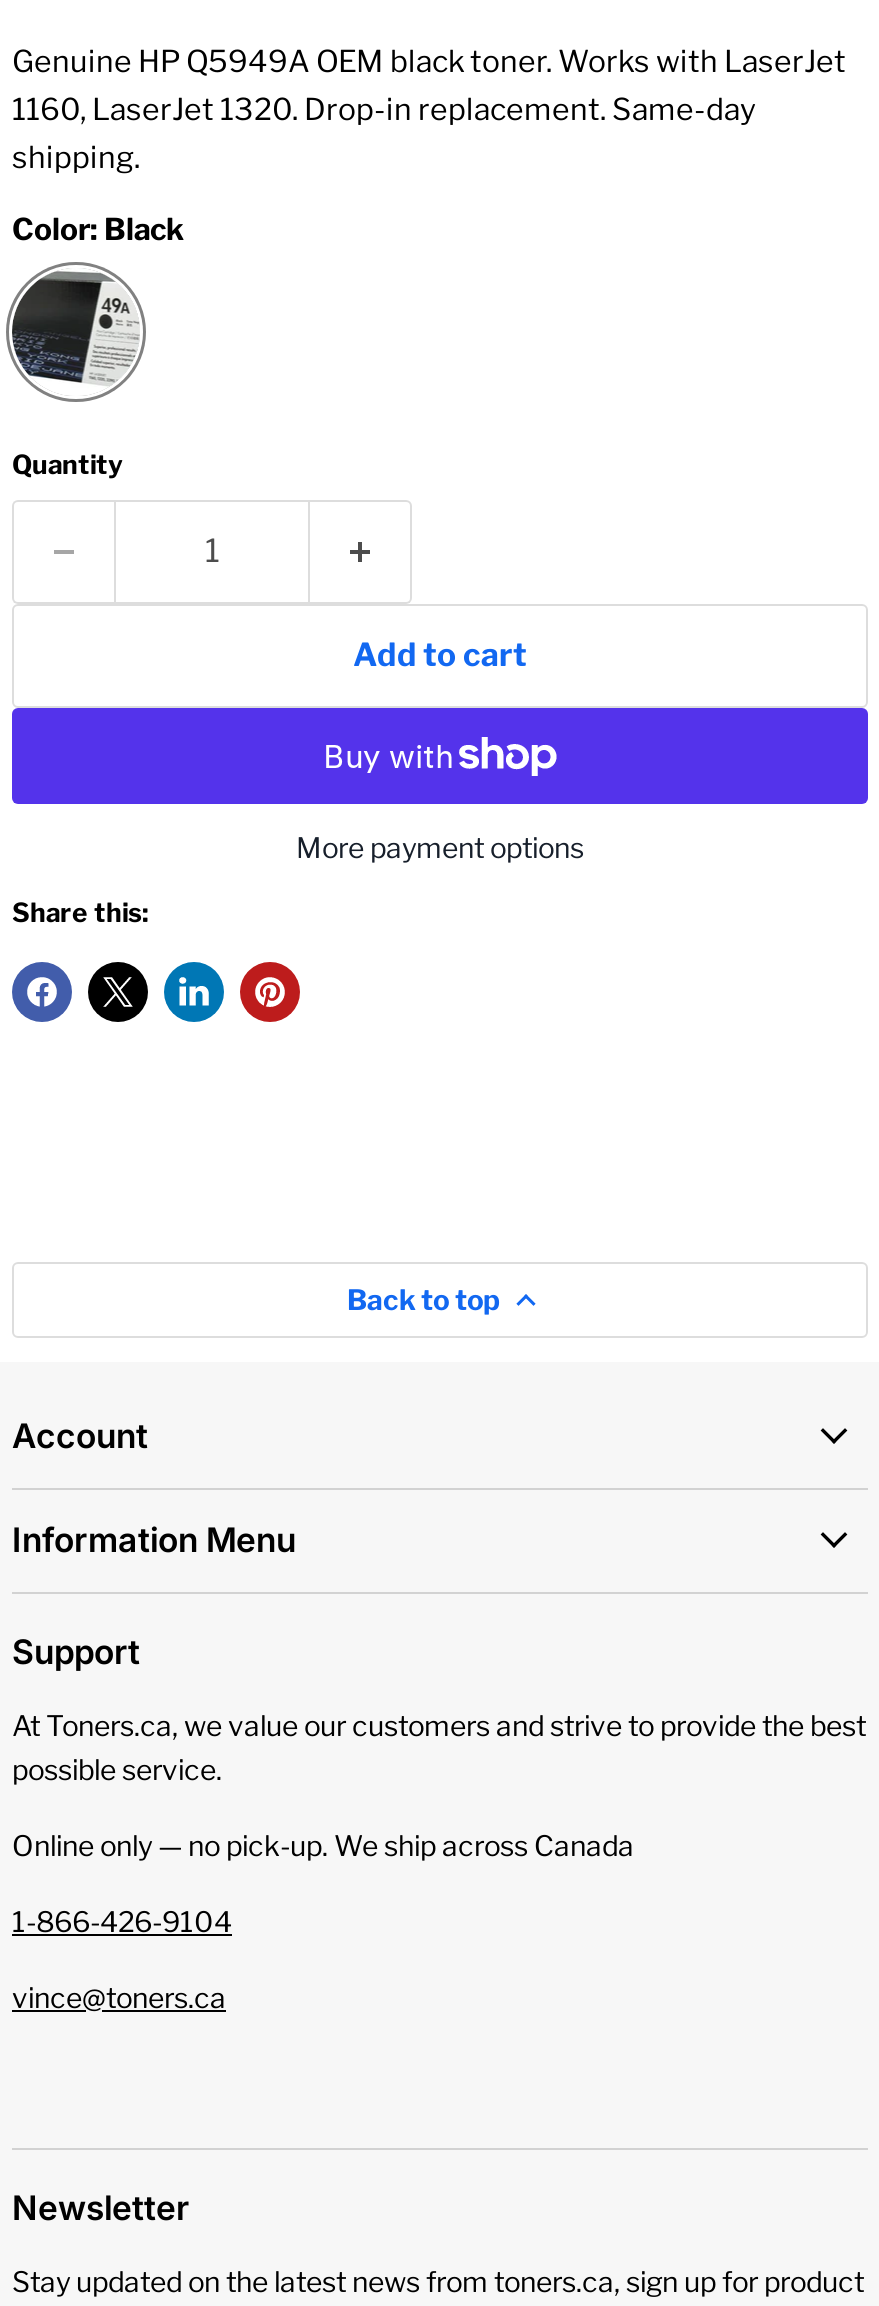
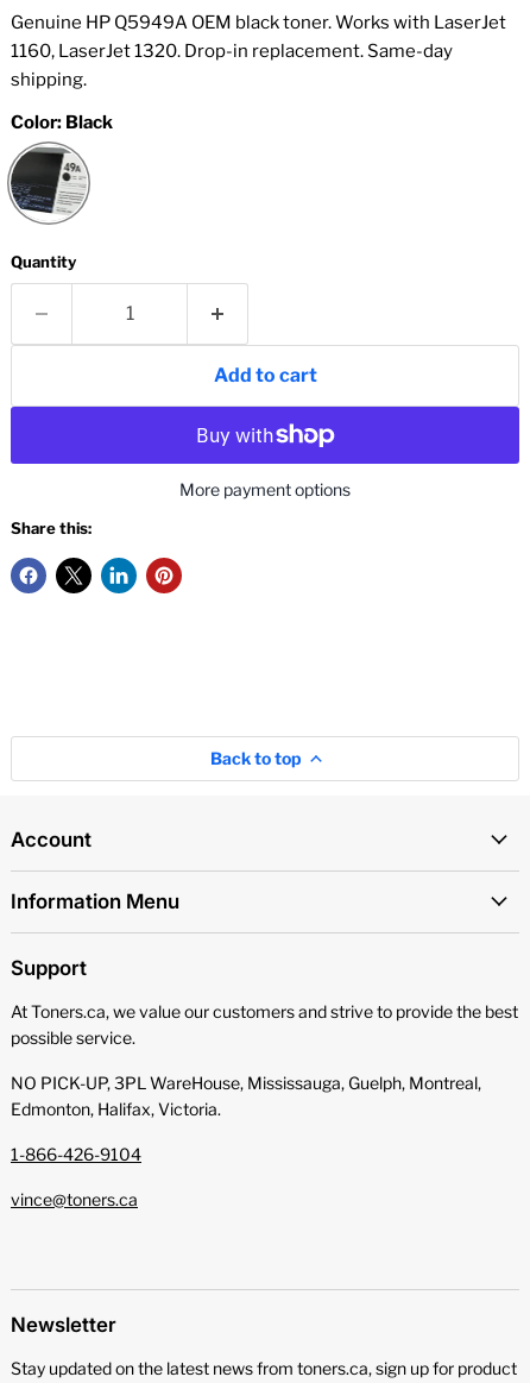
[12,1827,634,1861] Online only — no pick‑up. We ship across Canada -> [11,1072,481,1119] NO PICK-UP, 3PL WareHouse, Mississauga, Guelph, Montreal, | Edmonton, Halifax, Victoria.

